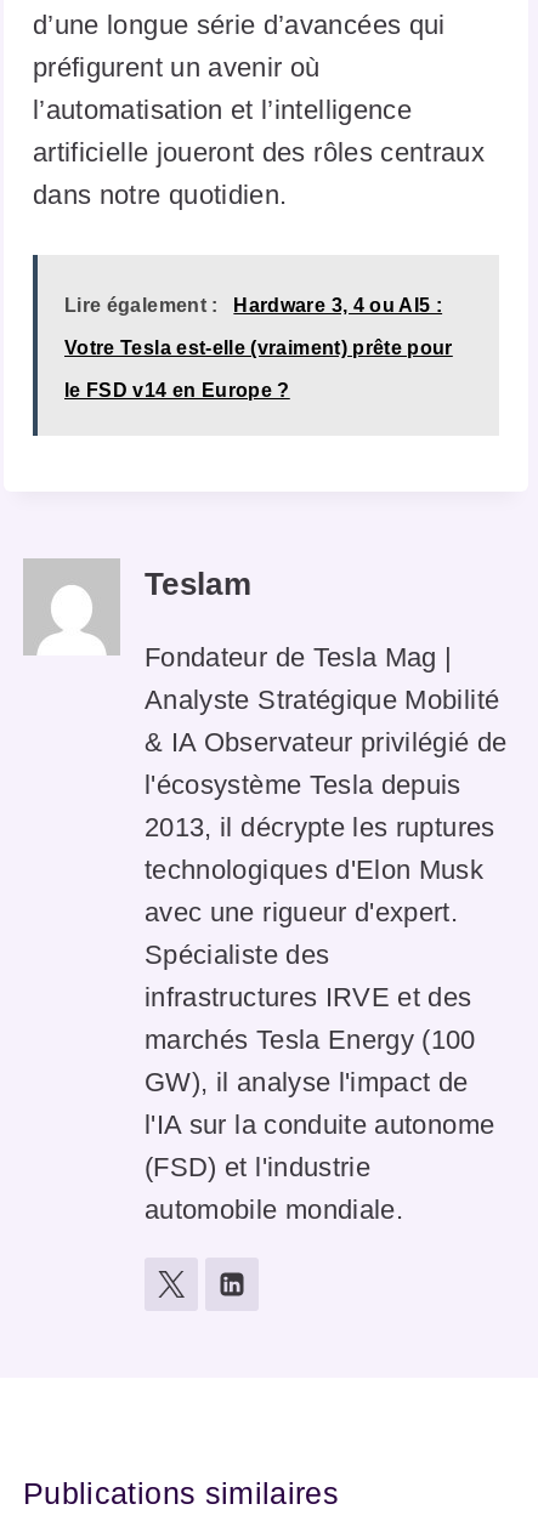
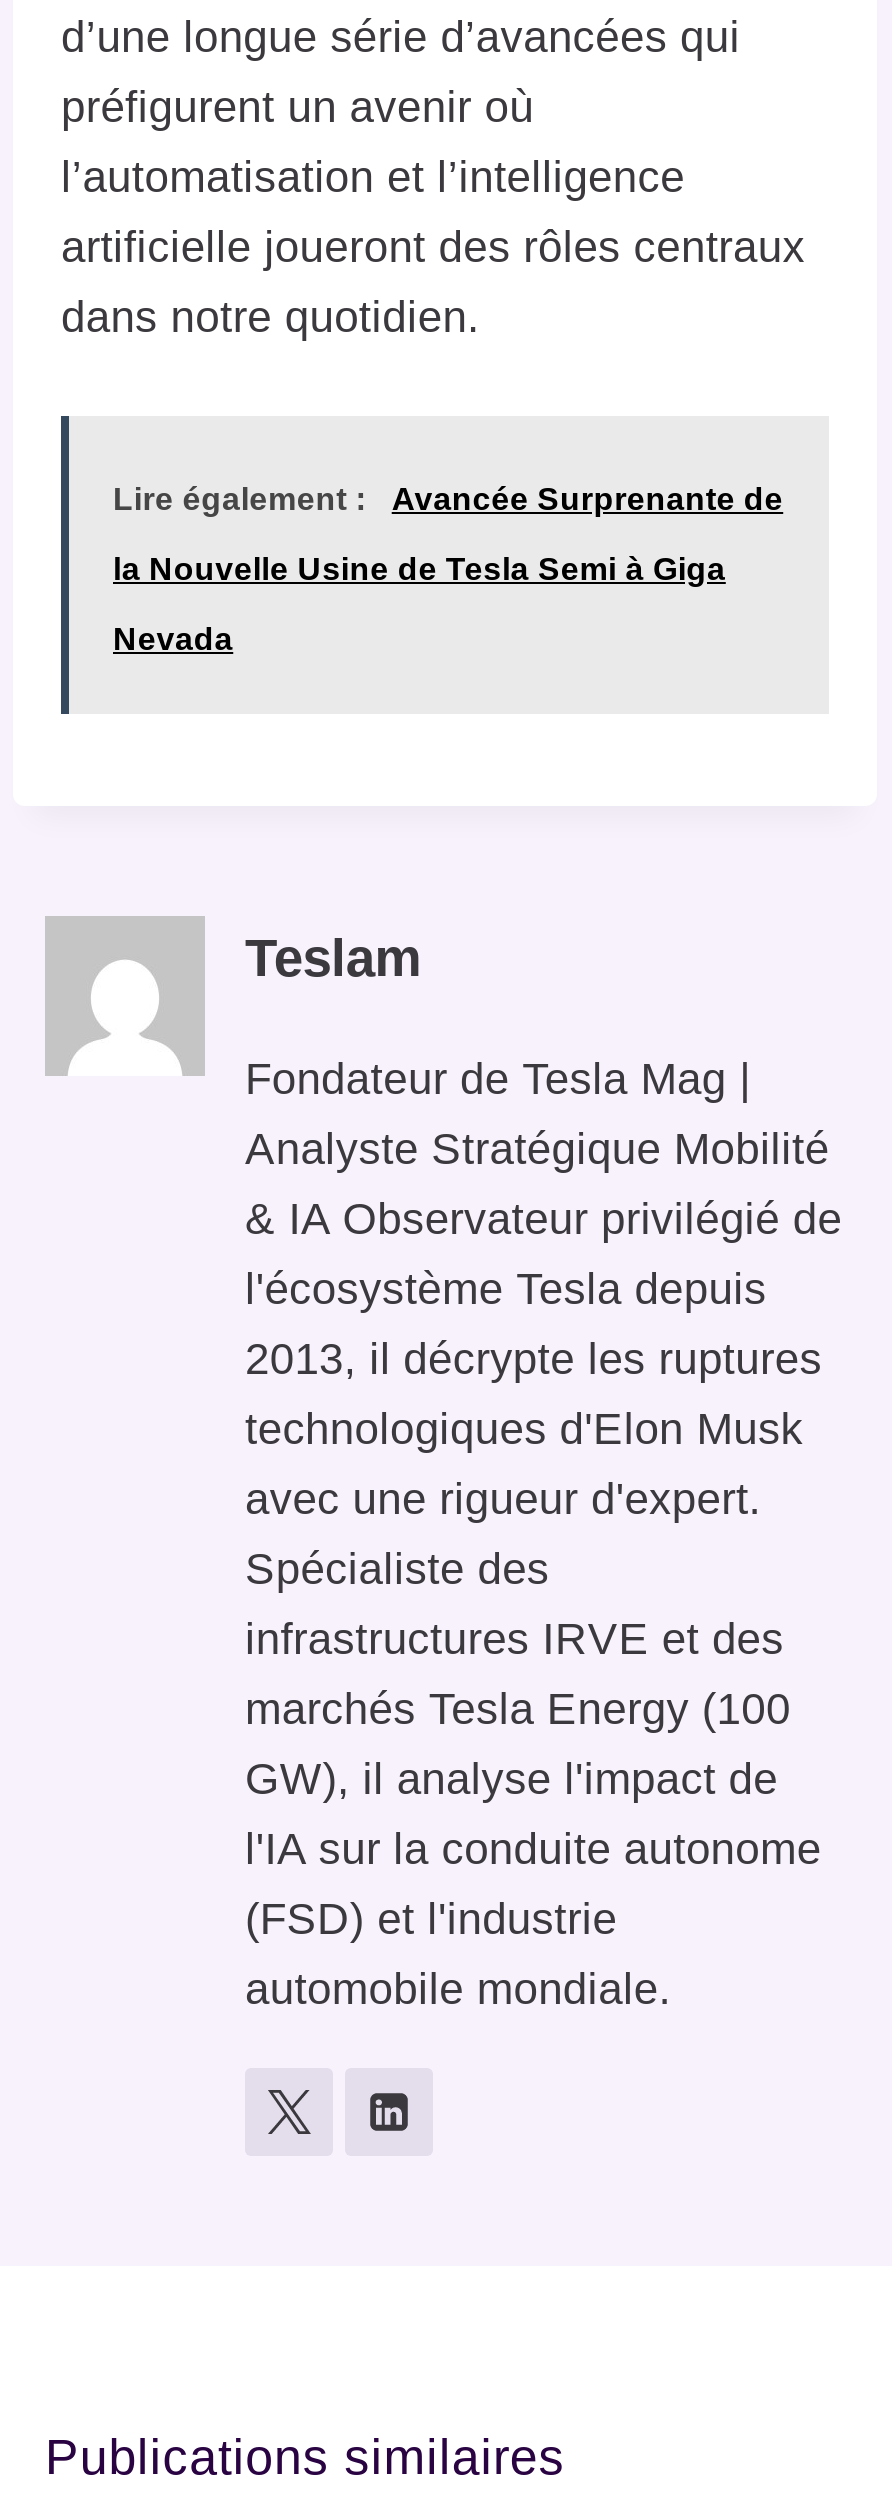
[234,295,442,315] Hardware 3, 4 ou AI5 : -> [392,481,783,515] Avancée Surprenante de
[64,337,453,358] Votre Tesla est-elle (vraiment) prête pour -> [113,551,726,585] la Nouvelle Usine de Tesla Semi à Giga
[64,380,290,400] le FSD v14 en Europe ? -> [113,621,233,655] Nevada

